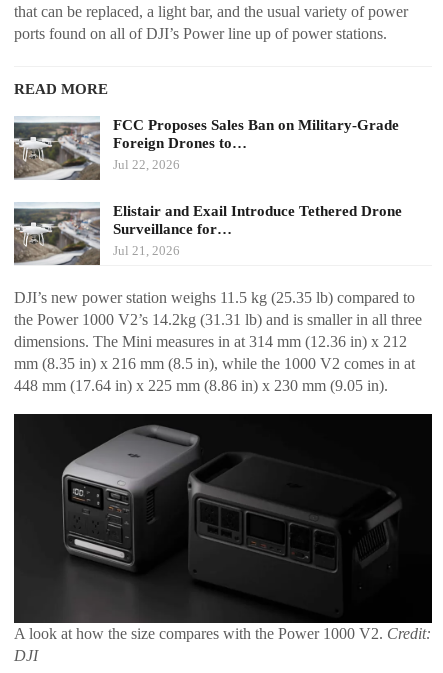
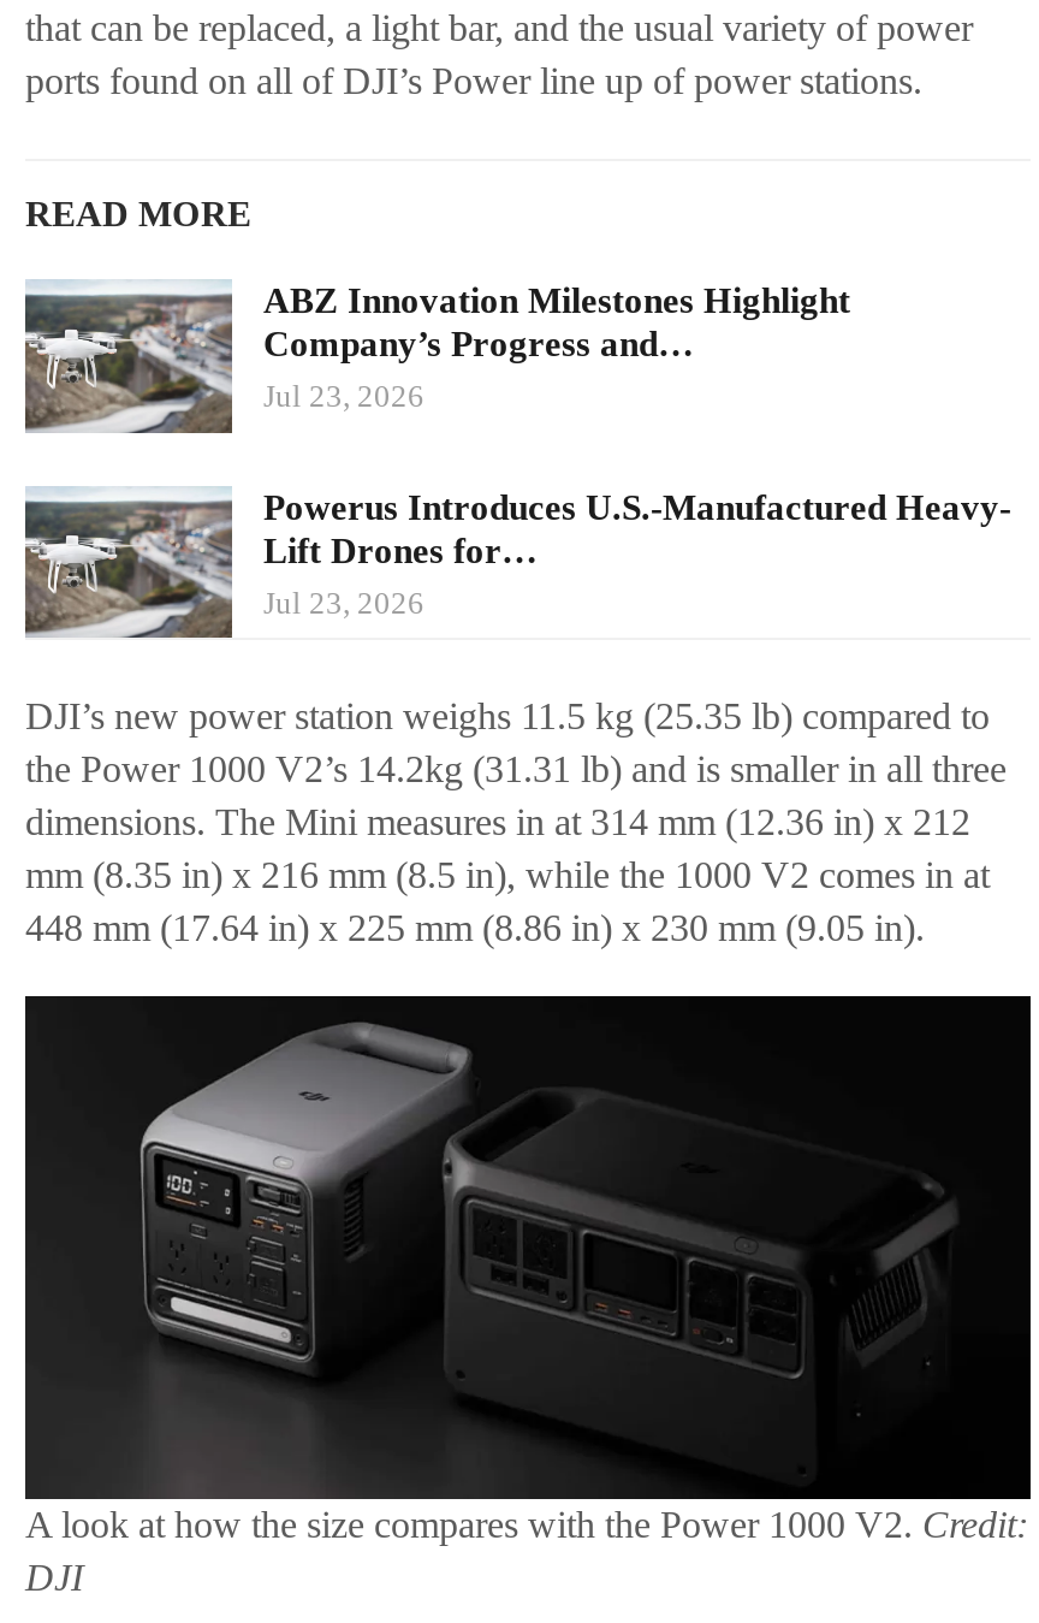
[113,117,399,172] FCC Proposes Sales Ban on Military-Grade | Foreign Drones to… | Jul 22, 2026 -> [263,282,850,414] ABZ Innovation Milestones Highlight | Company’s Progress and… | Jul 23, 2026
[113,203,402,258] Elistair and Exail Introduce Tethered Drone | Surveillance for… | Jul 21, 2026 -> [263,488,1011,620] Powerus Introduces U.S.-Manufactured Heavy- | Lift Drones for… | Jul 23, 2026

